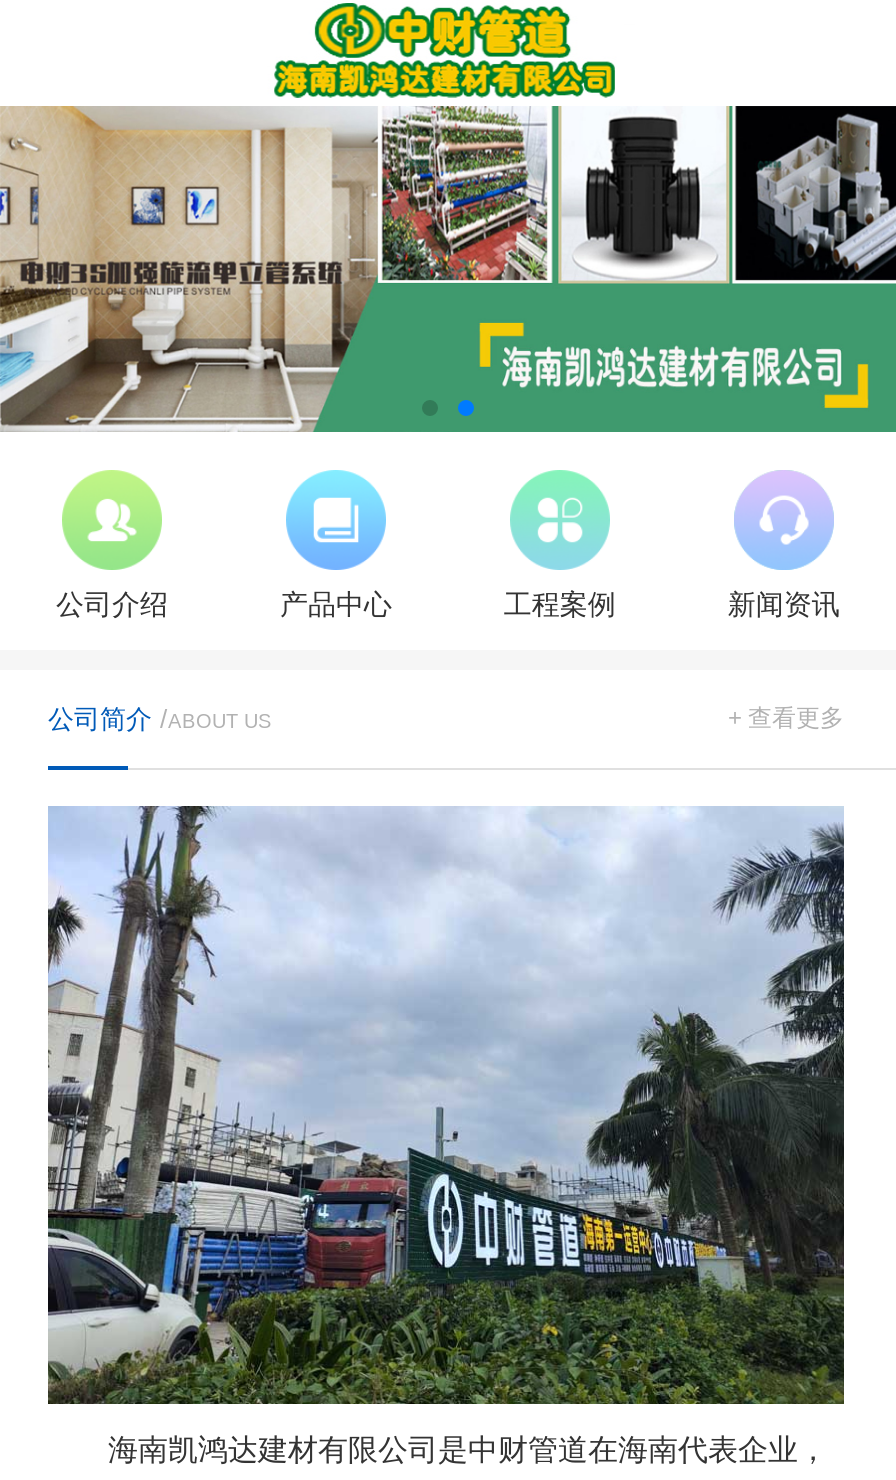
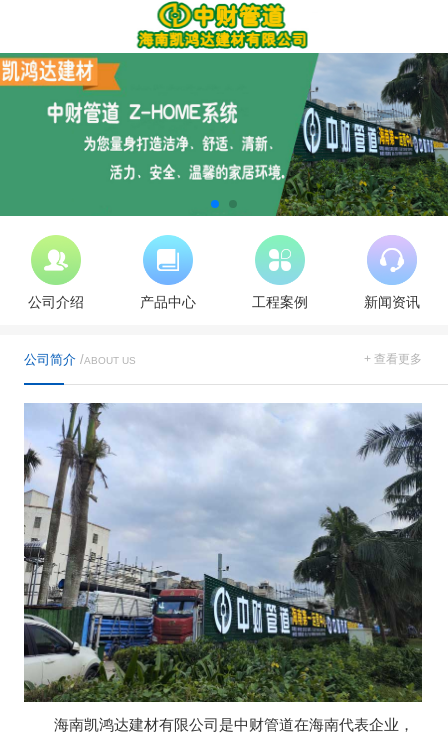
[6,104,890,434] [image] -> [3,52,445,217] [image]

